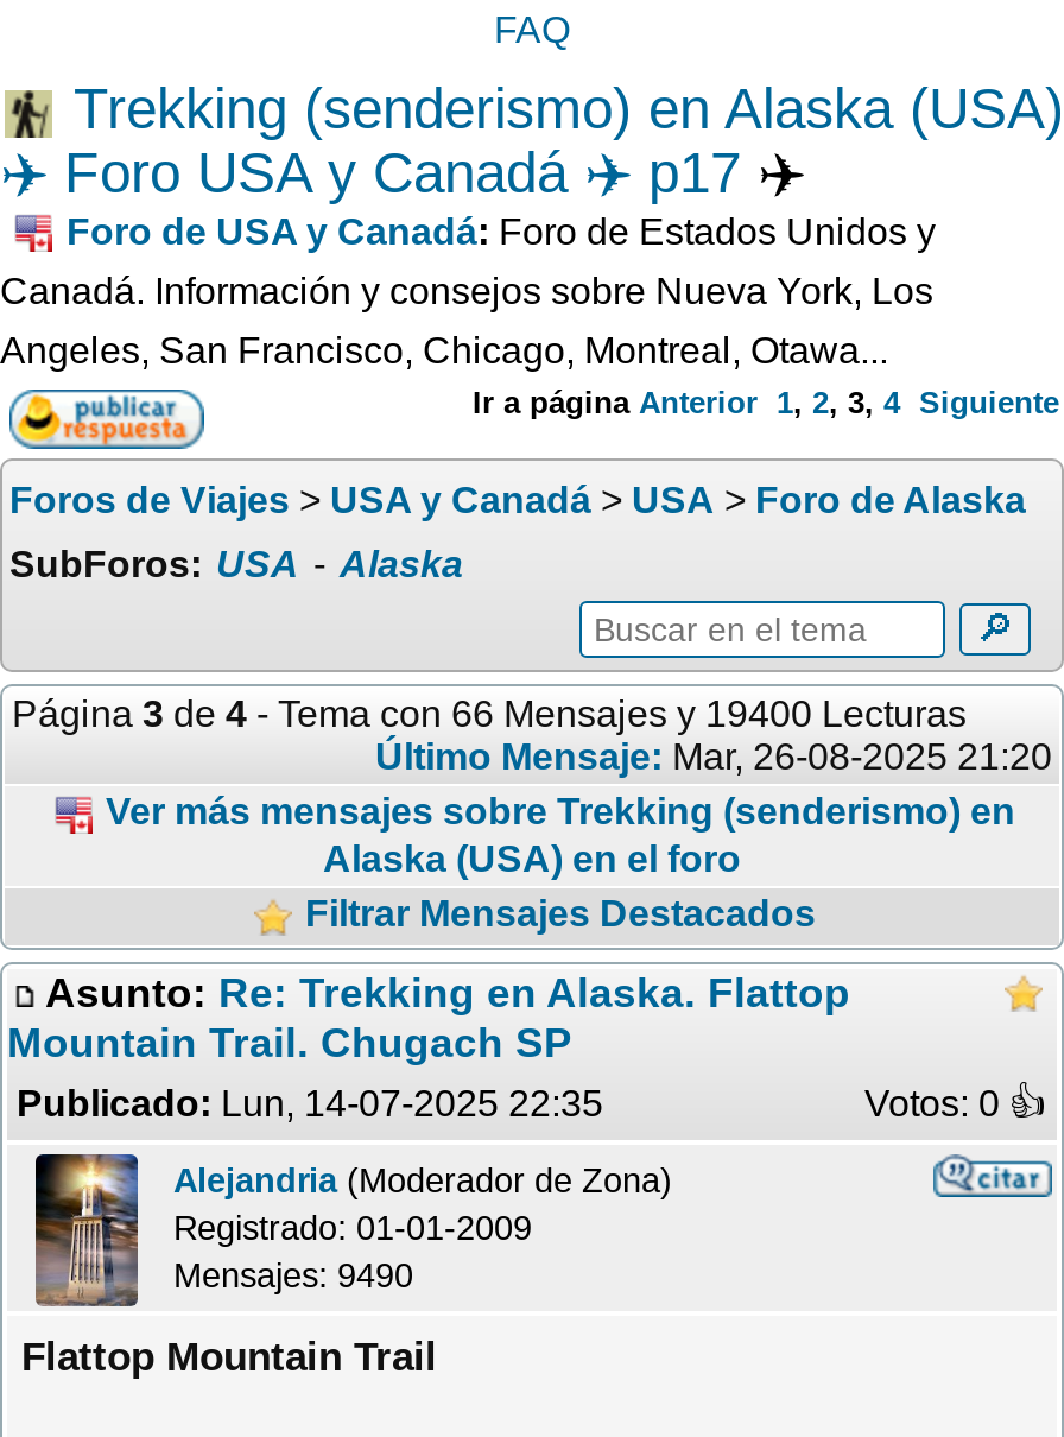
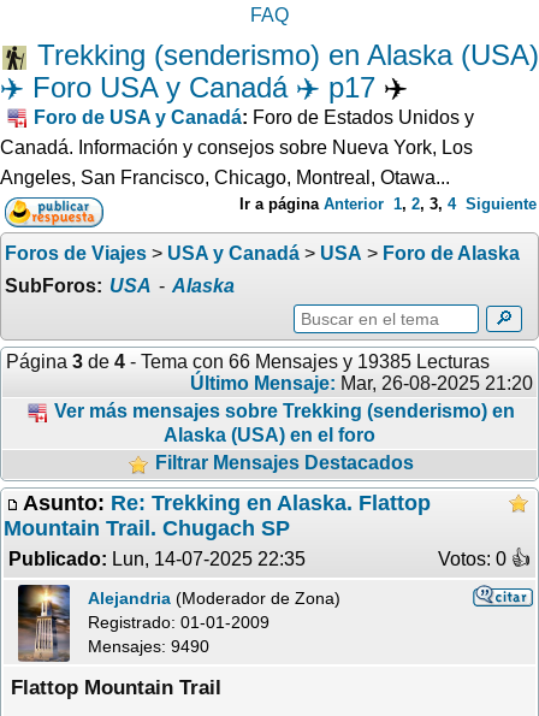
[12,693,967,733] Página 3 de 4 - Tema con 66 Mensajes y 19400 Lecturas -> [6,351,490,371] Página 3 de 4 - Tema con 66 Mensajes y 19385 Lecturas

